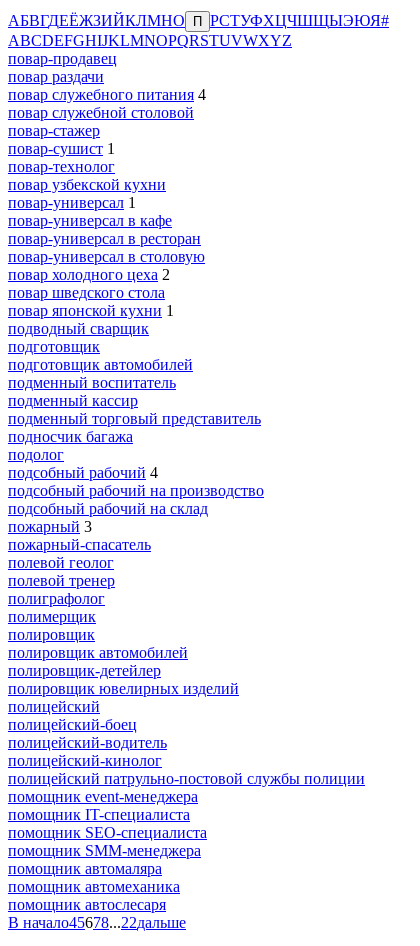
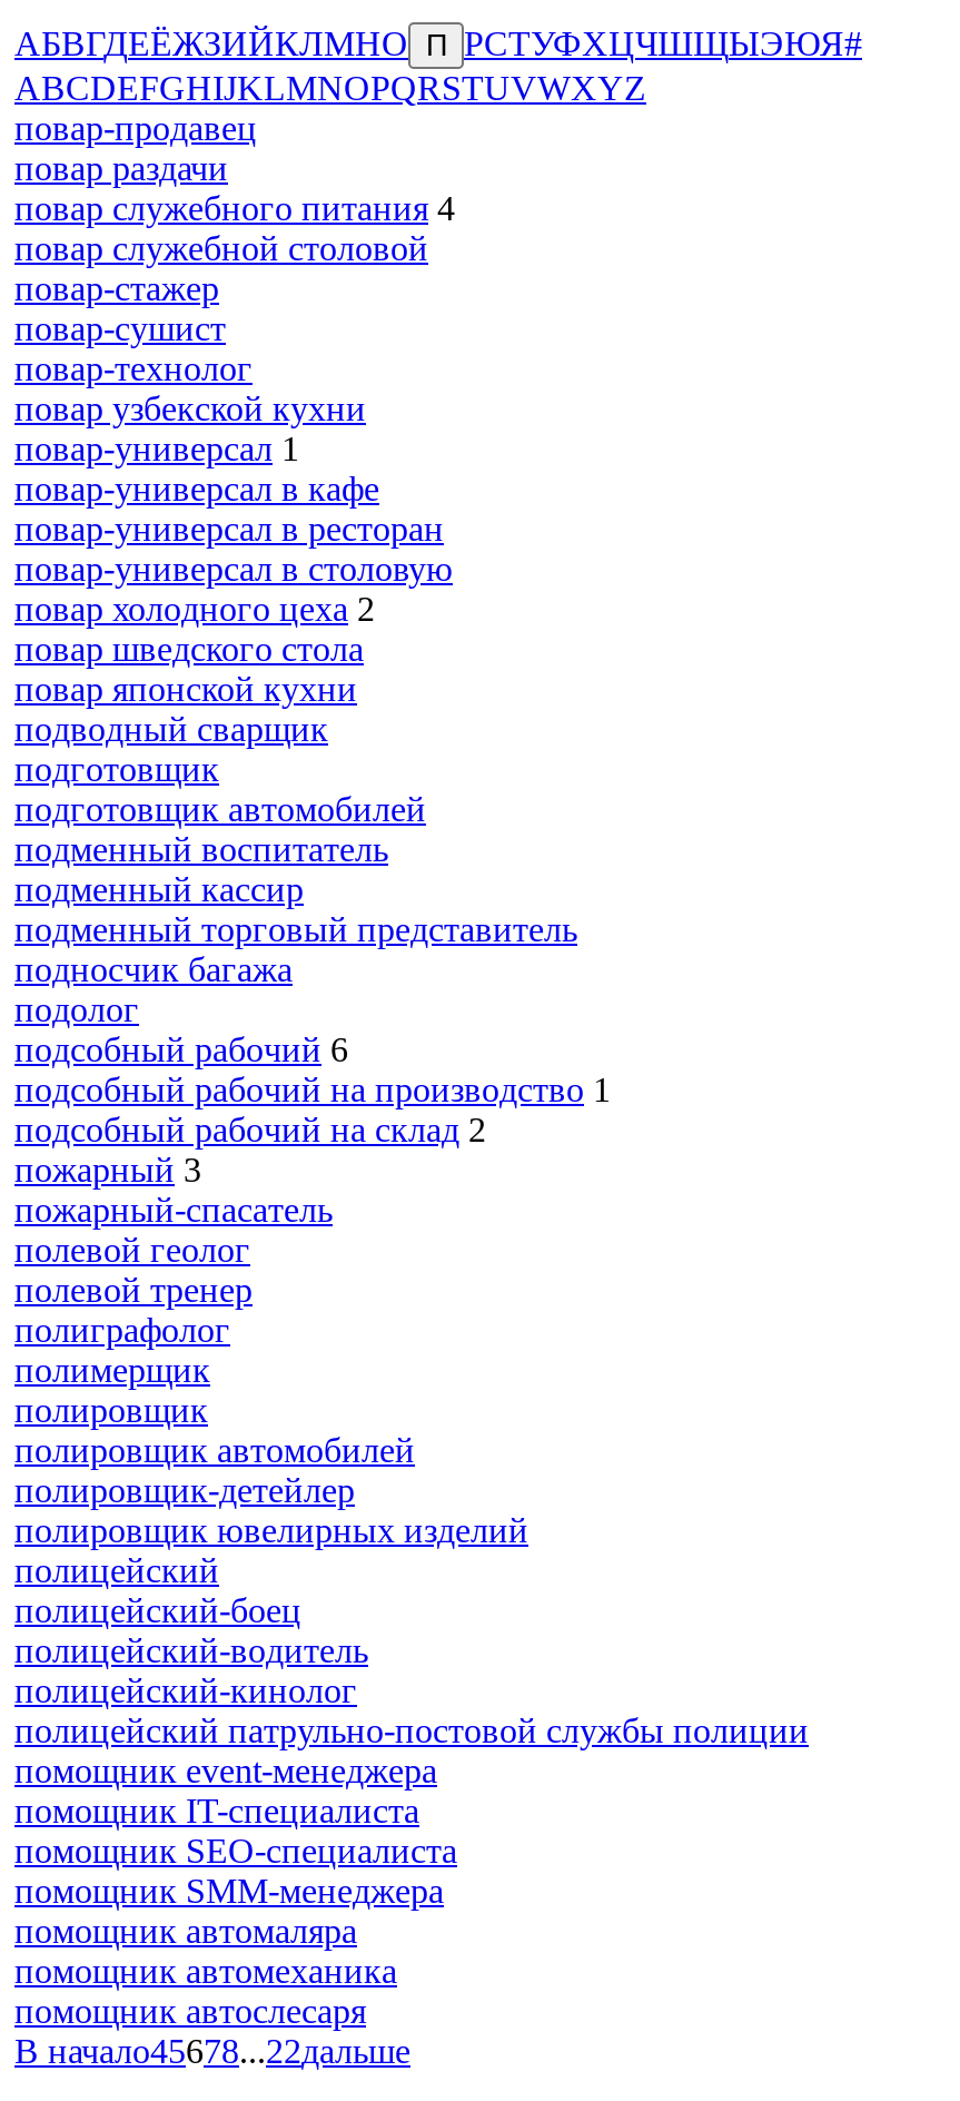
[8,140,115,157] повар-сушист 1 -> [14,309,226,347] повар-сушист
[8,302,174,319] повар японской кухни 1 -> [14,670,357,708] повар японской кухни
[8,464,264,517] подсобный рабочий 4 | подсобный рабочий на производство | подсобный рабочий на склад -> [14,1030,611,1148] подсобный рабочий 6 | подсобный рабочий на производство 1 | подсобный рабочий на склад 2

